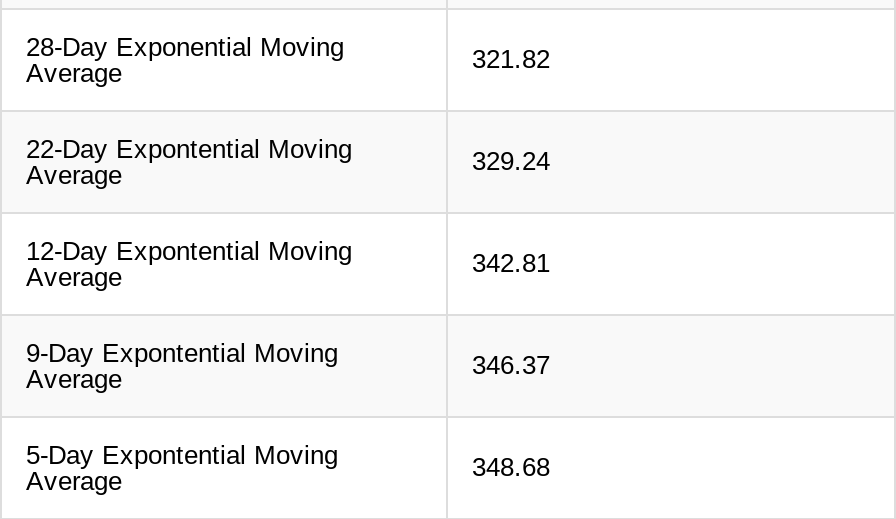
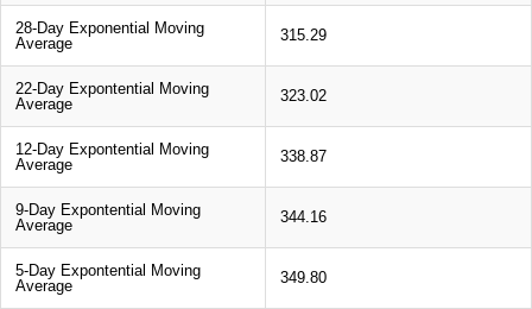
[472,44,550,74] 321.82 -> [280,26,327,44] 315.29
[472,146,550,176] 329.24 -> [280,87,327,105] 323.02
[472,248,550,278] 342.81 -> [280,147,327,165] 338.87
[472,350,550,380] 346.37 -> [280,208,327,226] 344.16
[472,452,550,482] 348.68 -> [280,269,327,286] 349.80

